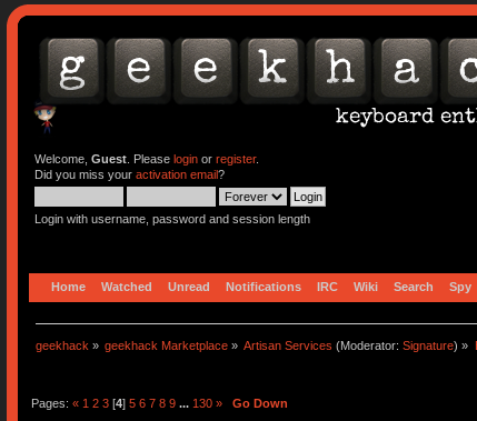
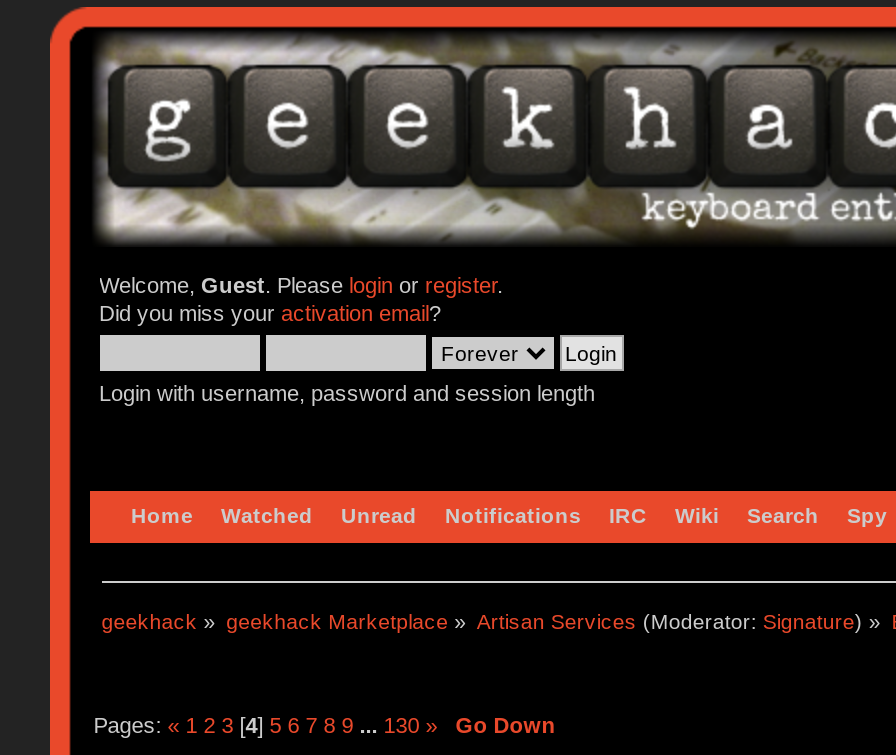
[32,19,474,136] [image] -> [94,33,890,245] [image]

